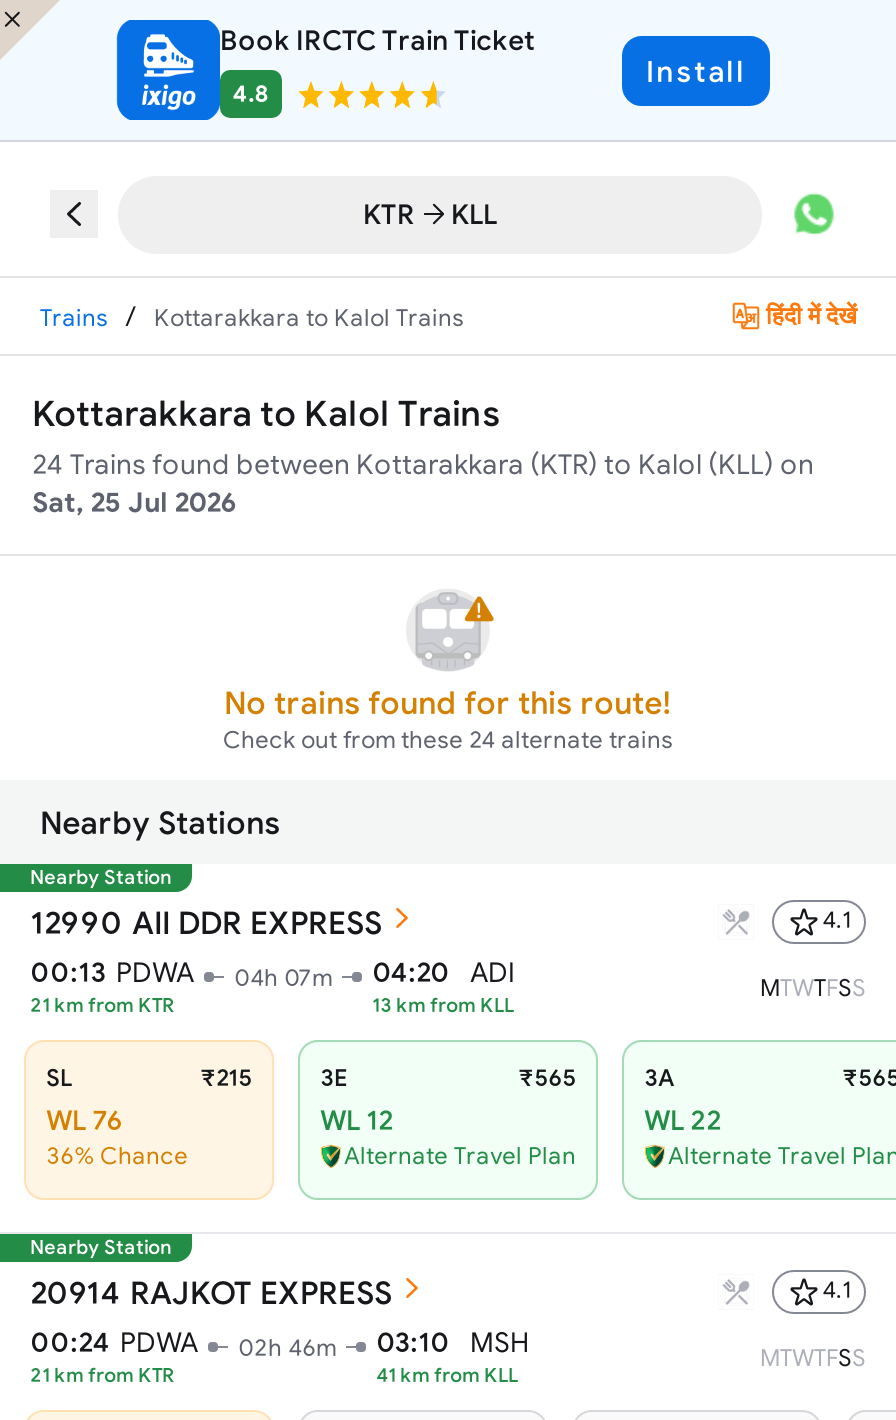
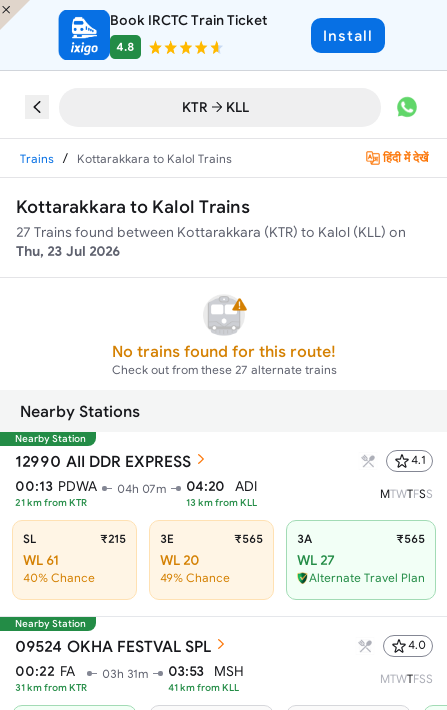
[32,448,814,480] 24 Trains found between Kottarakkara (KTR) to Kalol (KLL) on -> [16,224,406,240] 27 Trains found between Kottarakkara (KTR) to Kalol (KLL) on
[32,486,238,518] Sat, 25 Jul 2026 -> [16,243,121,259] Thu, 23 Jul 2026
[223,727,673,753] Check out from these 24 alternate trains -> [111,363,336,376] Check out from these 27 alternate trains
[46,1105,122,1137] WL 76 -> [23,552,59,568] WL 61
[320,1105,576,1169] WL 12 | Alternate Travel Plan -> [160,552,230,584] WL 20 | 49% Chance
[644,1105,722,1137] WL 22 -> [297,552,335,568] WL 27
[46,1143,188,1169] 36% Chance -> [23,571,95,584] 40% Chance
[30,1275,852,1311] 20914 RAJKOT EXPRESS | 4.1 -> [15,637,426,655] 09524 OKHA FESTVAL SPL | 4.0
[30,1327,198,1387] 00:24 PDWA | 21 km from KTR -> [15,663,87,693] 00:22 FA | 31 km from KTR
[238,1327,450,1360] 02h 46m | 03:10 -> [102,663,204,680] 03h 31m | 03:53

